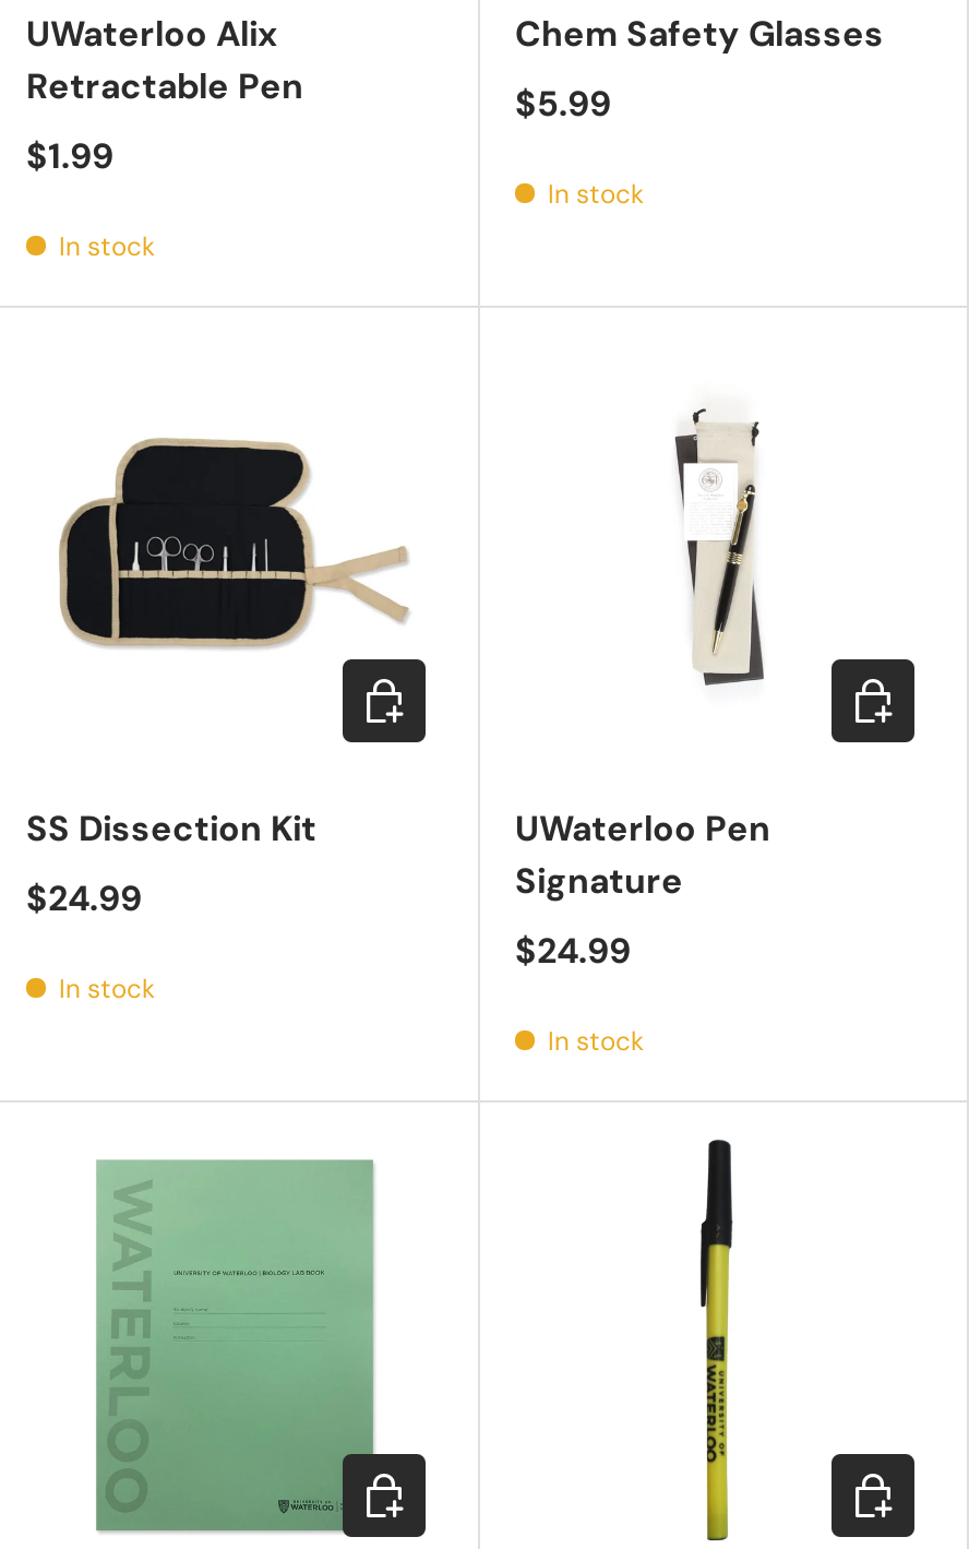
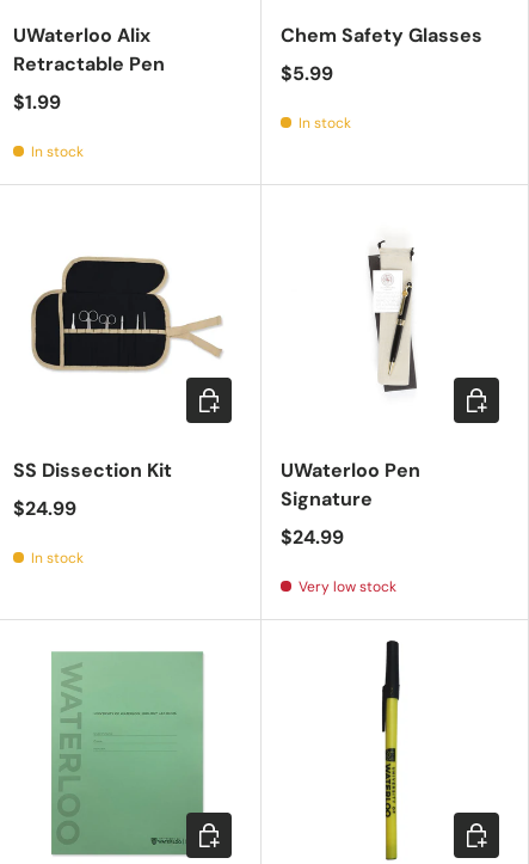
[548,1023,644,1058] In stock -> [299,577,396,596] Very low stock

